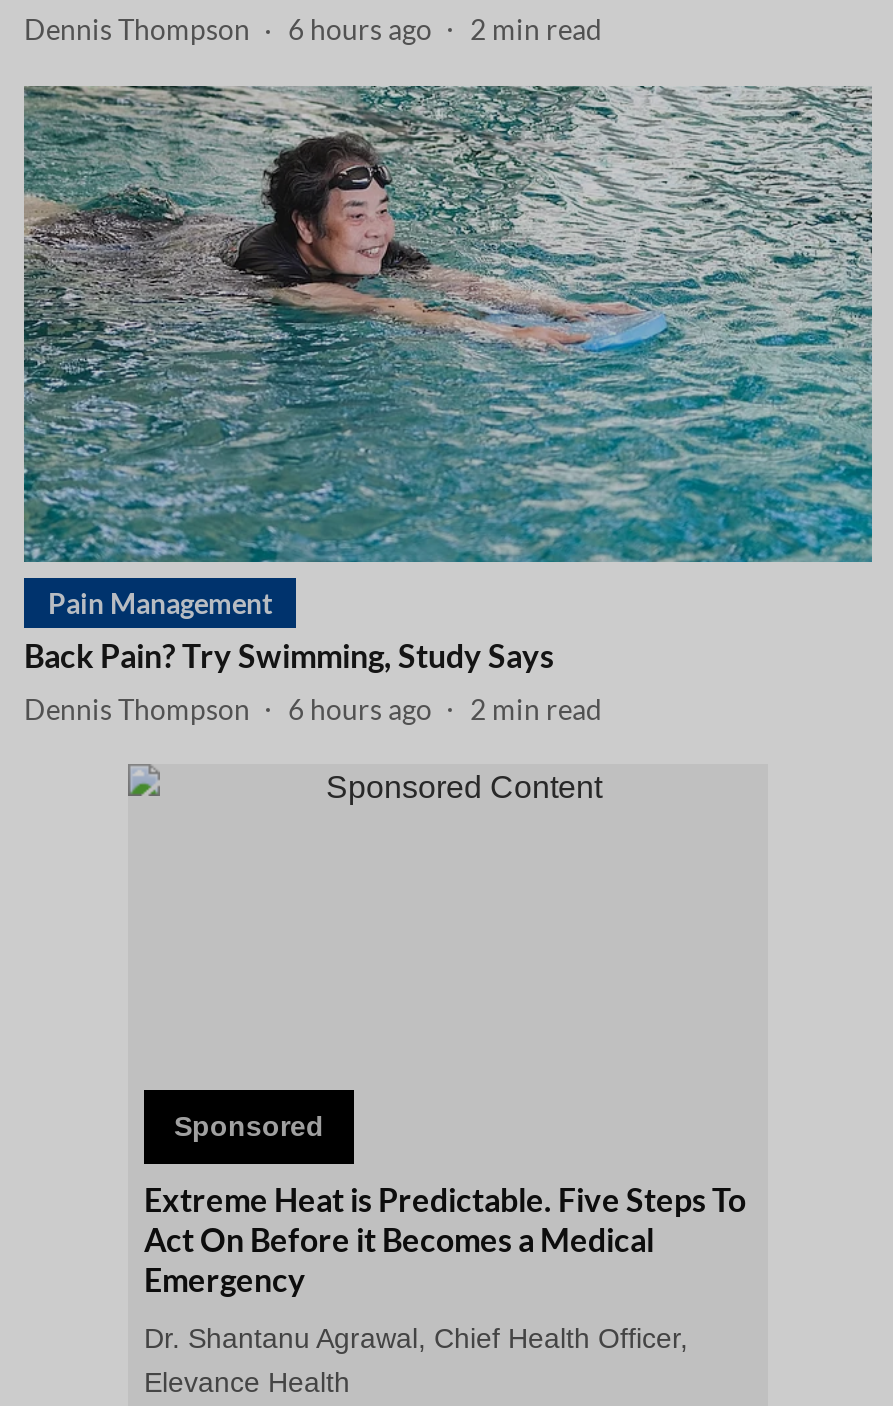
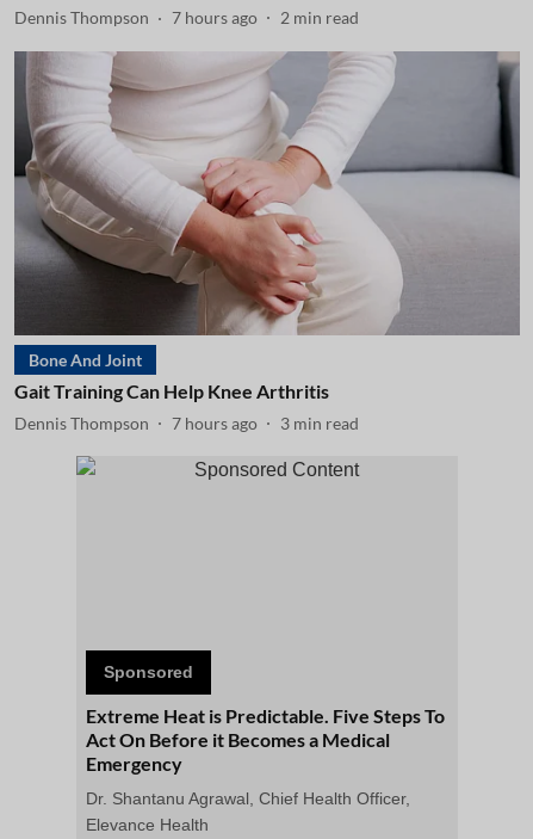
[24,12,602,46] Dennis Thompson 6 hours ago 2 min read -> [14,7,359,27] Dennis Thompson 7 hours ago 2 min read
[22,84,874,674] [image] | Pain Management | Back Pain? Try Swimming, Study Says -> [13,51,520,402] [image] | Bone And Joint | Gait Training Can Help Knee Arthritis
[288,691,432,725] 6 hours ago -> [172,412,258,433] 7 hours ago
[470,691,602,725] 2 min read -> [280,412,359,433] 3 min read

